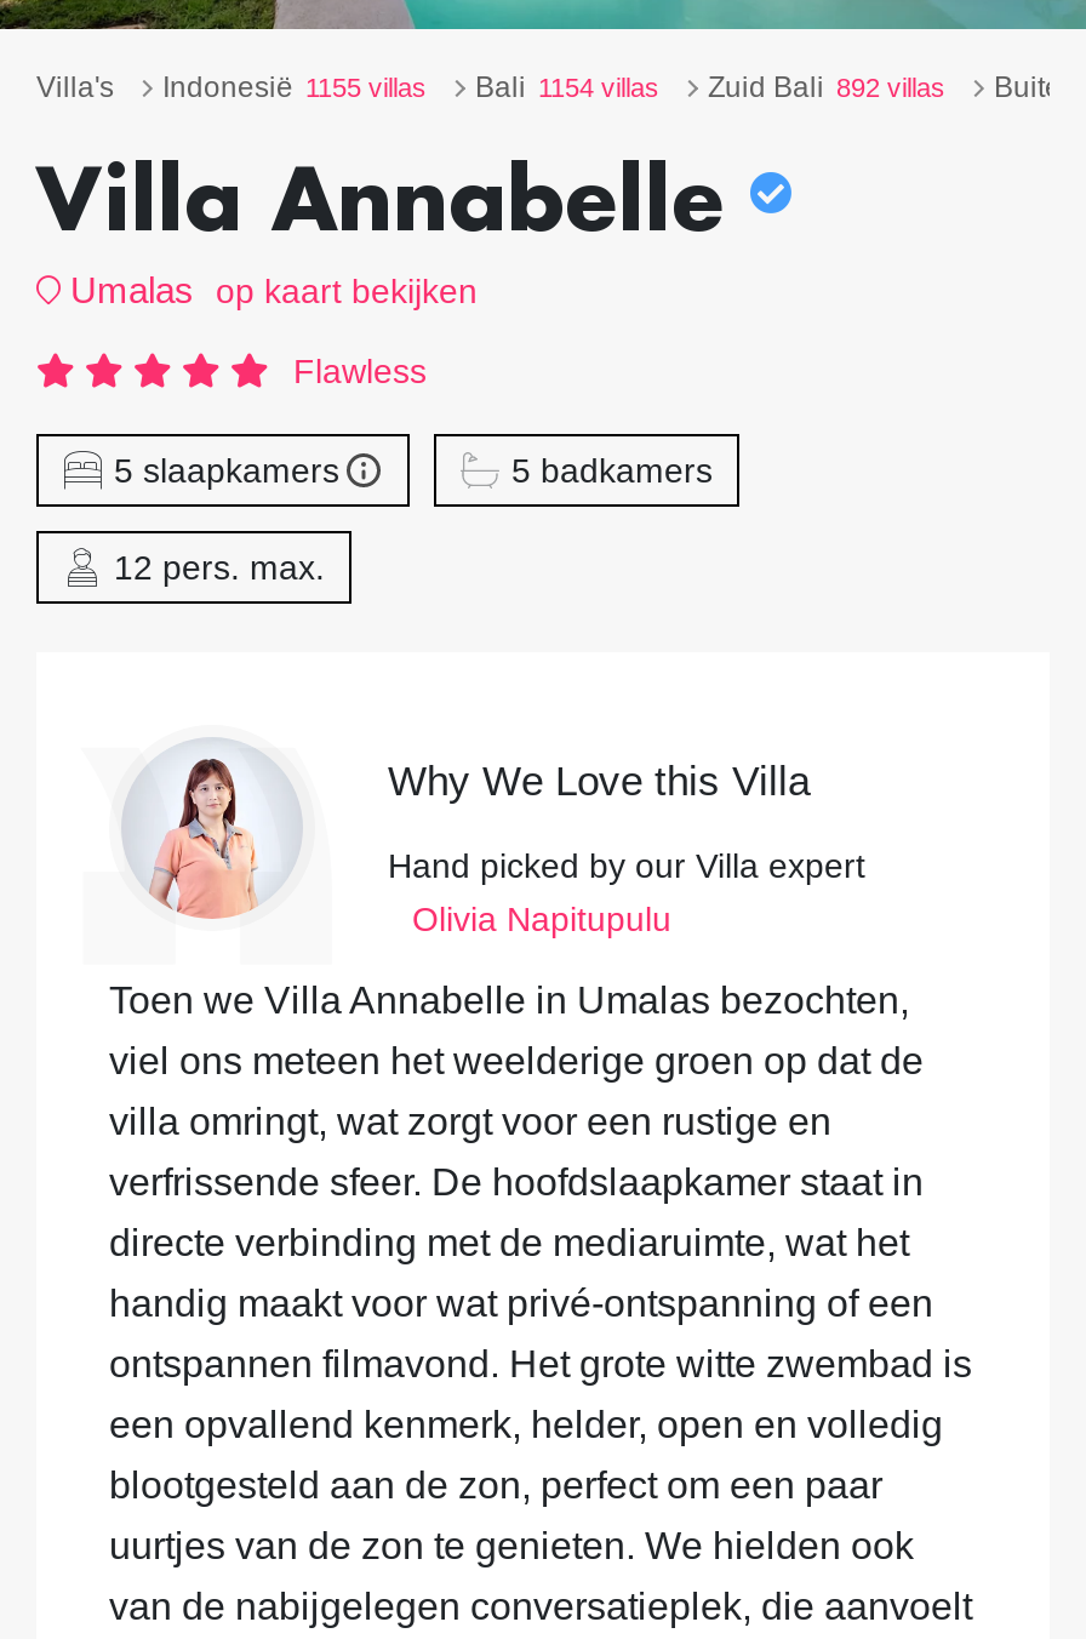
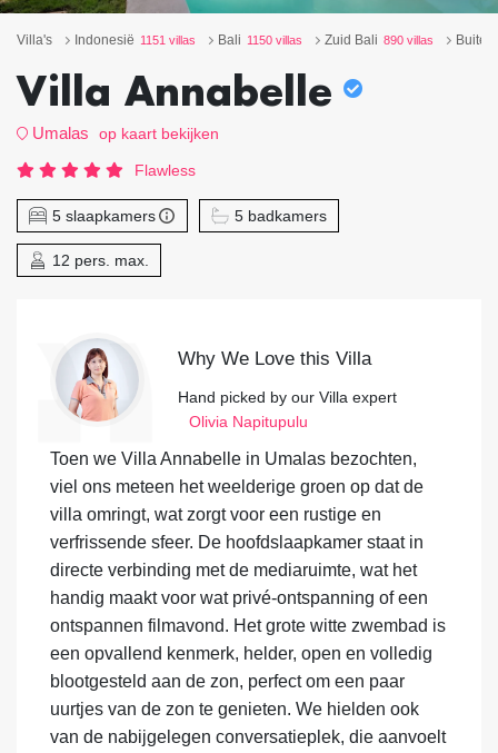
[162,70,427,104] Indonesië 1155 villas -> [74,32,196,48] Indonesië 1151 villas
[475,70,659,104] Bali 1154 villas -> [218,32,302,48] Bali 1150 villas
[708,70,945,104] Zuid Bali 892 villas -> [325,32,434,48] Zuid Bali 890 villas

